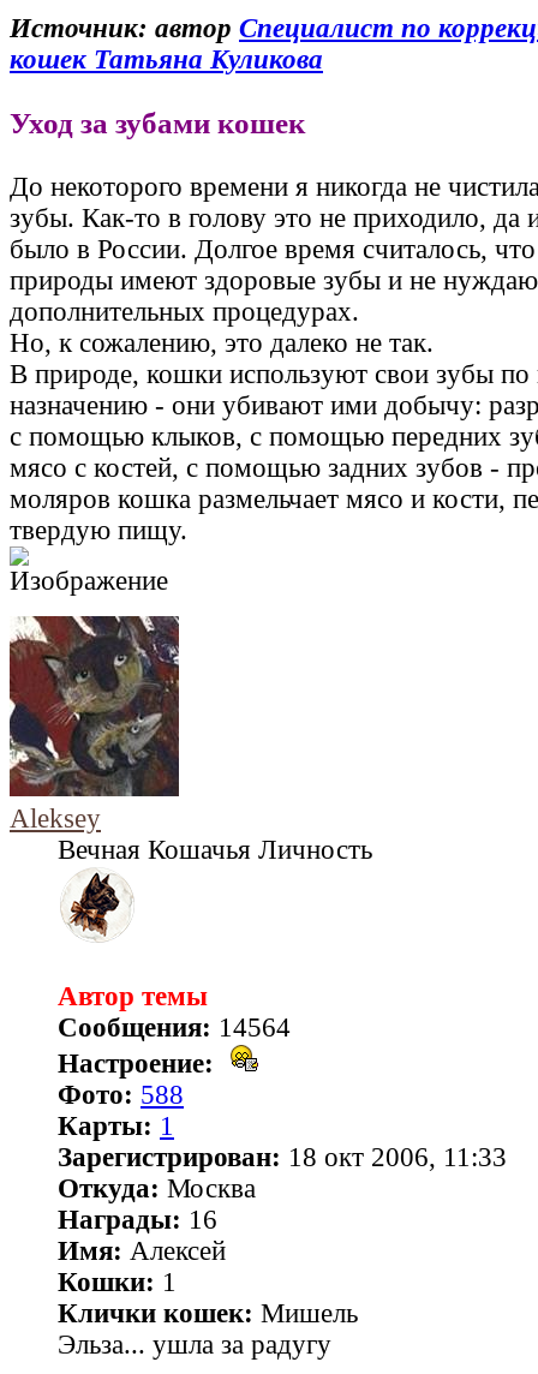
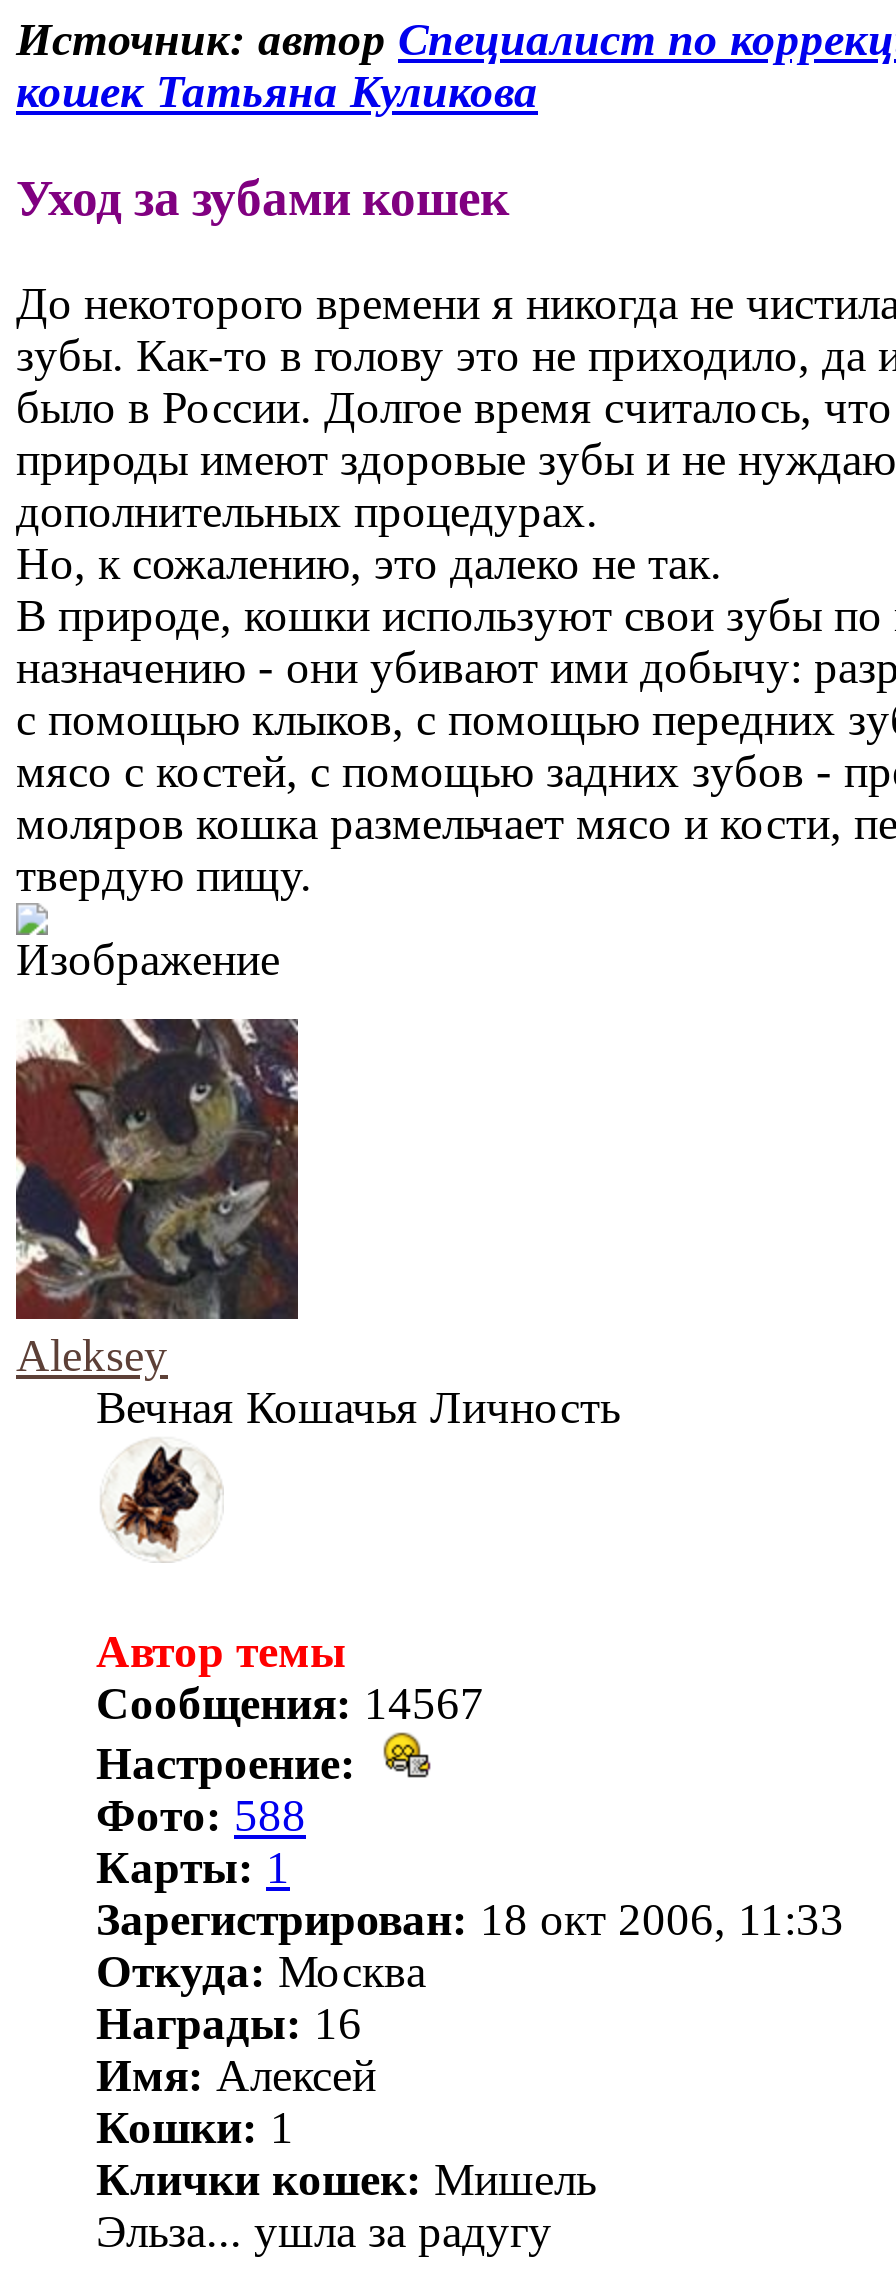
[58,1013,291,1043] Сообщения: 14564 -> [96,1679,484,1729] Сообщения: 14567

